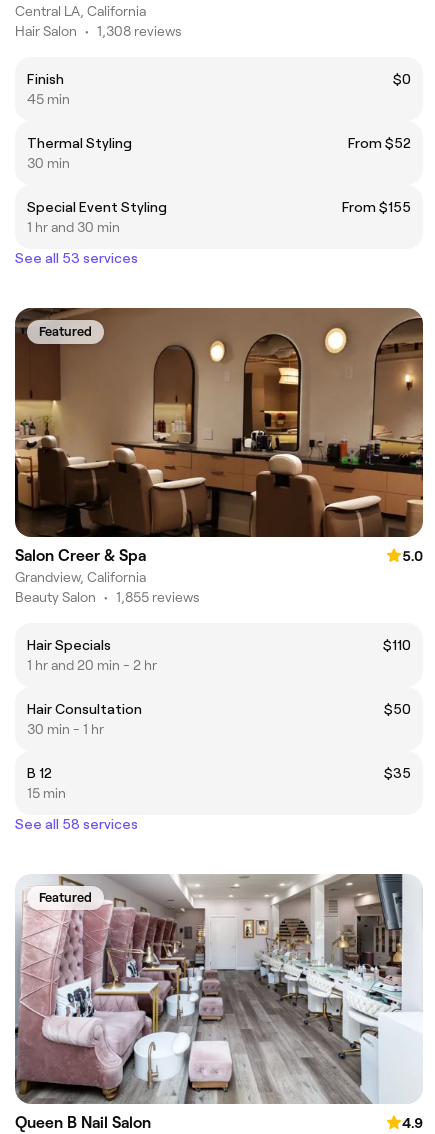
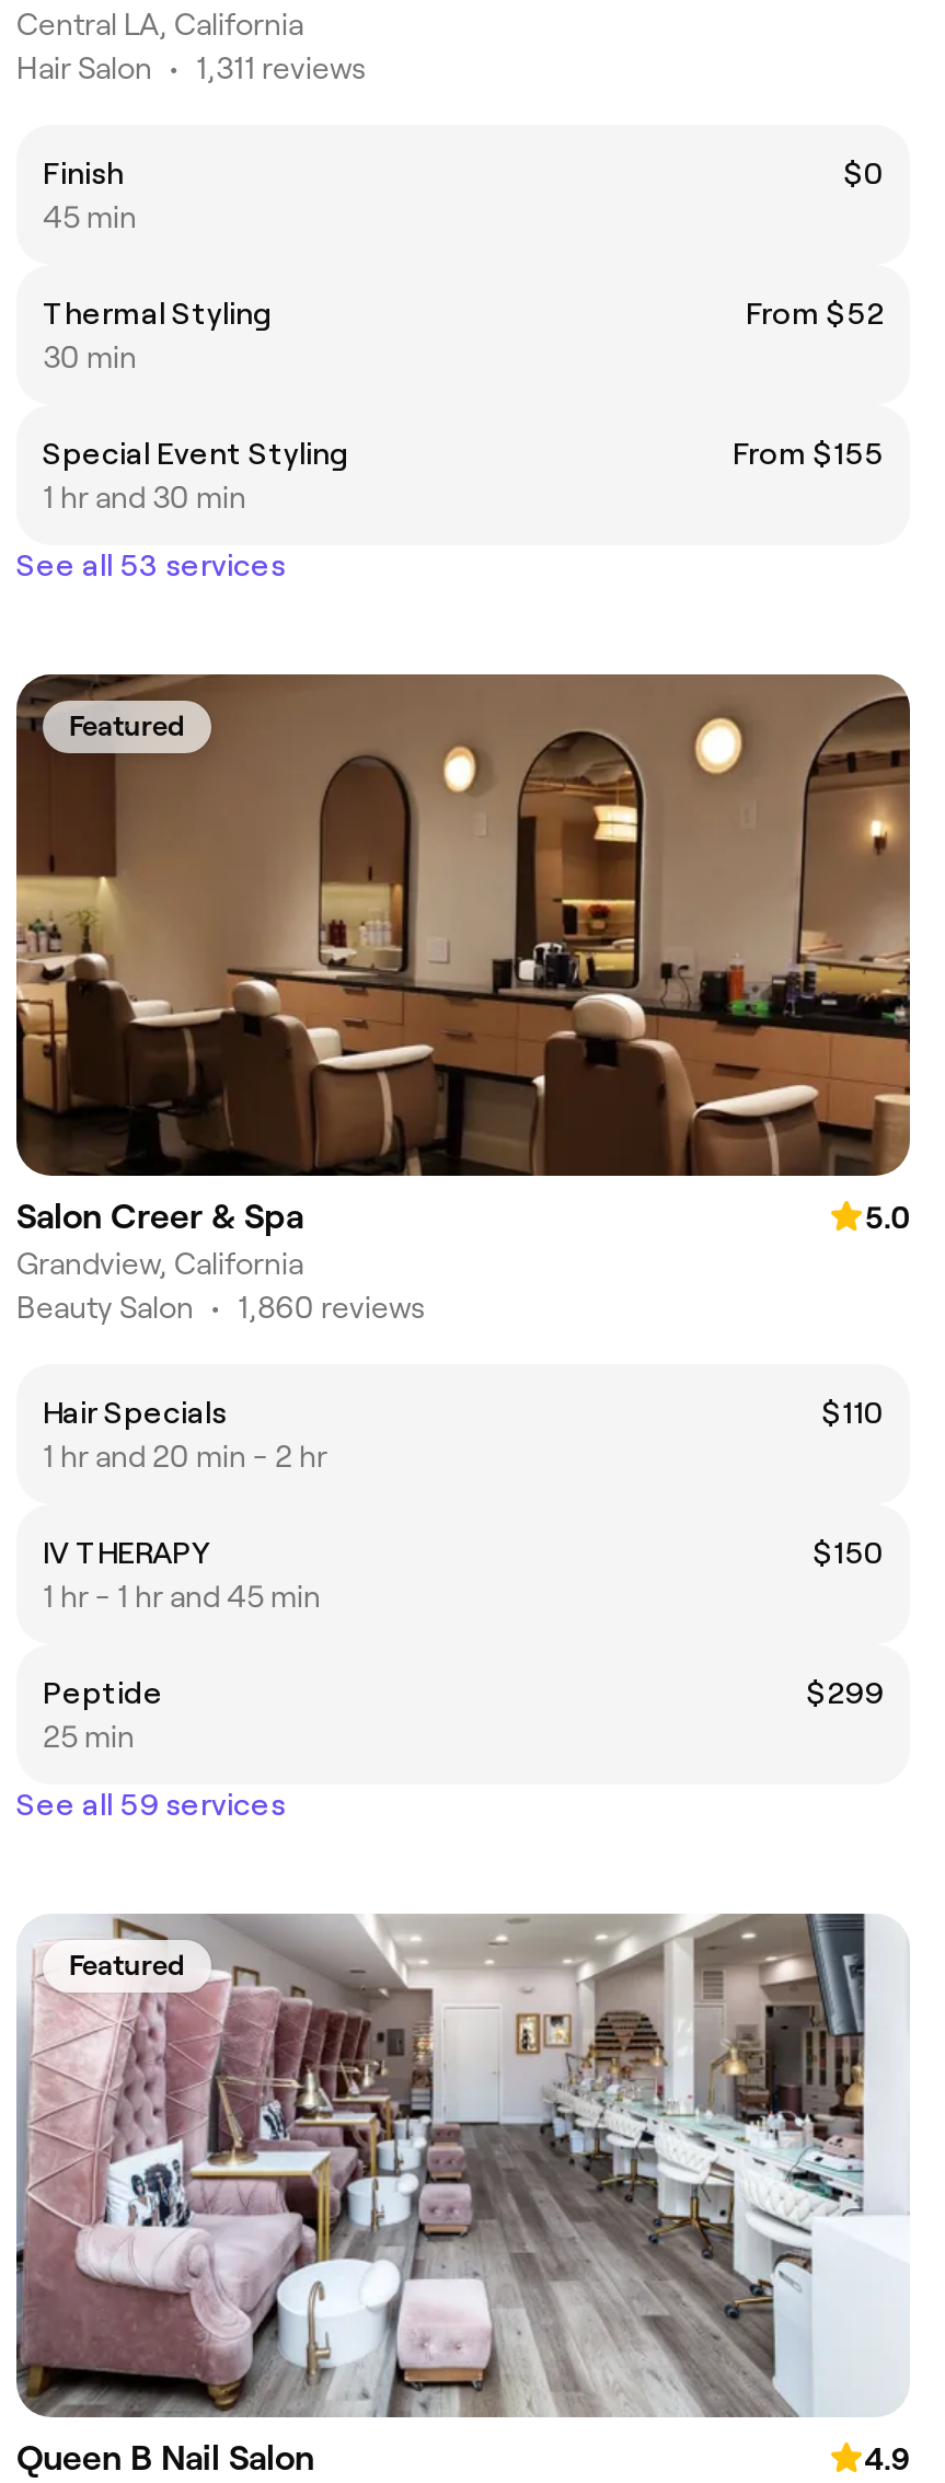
[15,22,182,38] Hair Salon • 1,308 reviews -> [16,49,367,84] Hair Salon • 1,311 reviews
[15,589,200,605] Beauty Salon • 1,855 reviews -> [16,1290,426,1325] Beauty Salon • 1,860 reviews
[27,701,411,737] Hair Consultation | $50 | 30 min - 1 hr -> [43,1535,884,1614] IV THERAPY | $150 | 1 hr - 1 hr and 45 min
[27,765,411,801] B 12 | $35 | 15 min -> [43,1675,884,1754] Peptide | $299 | 25 min
[15,816,138,832] See all 58 services -> [16,1787,286,1822] See all 59 services

